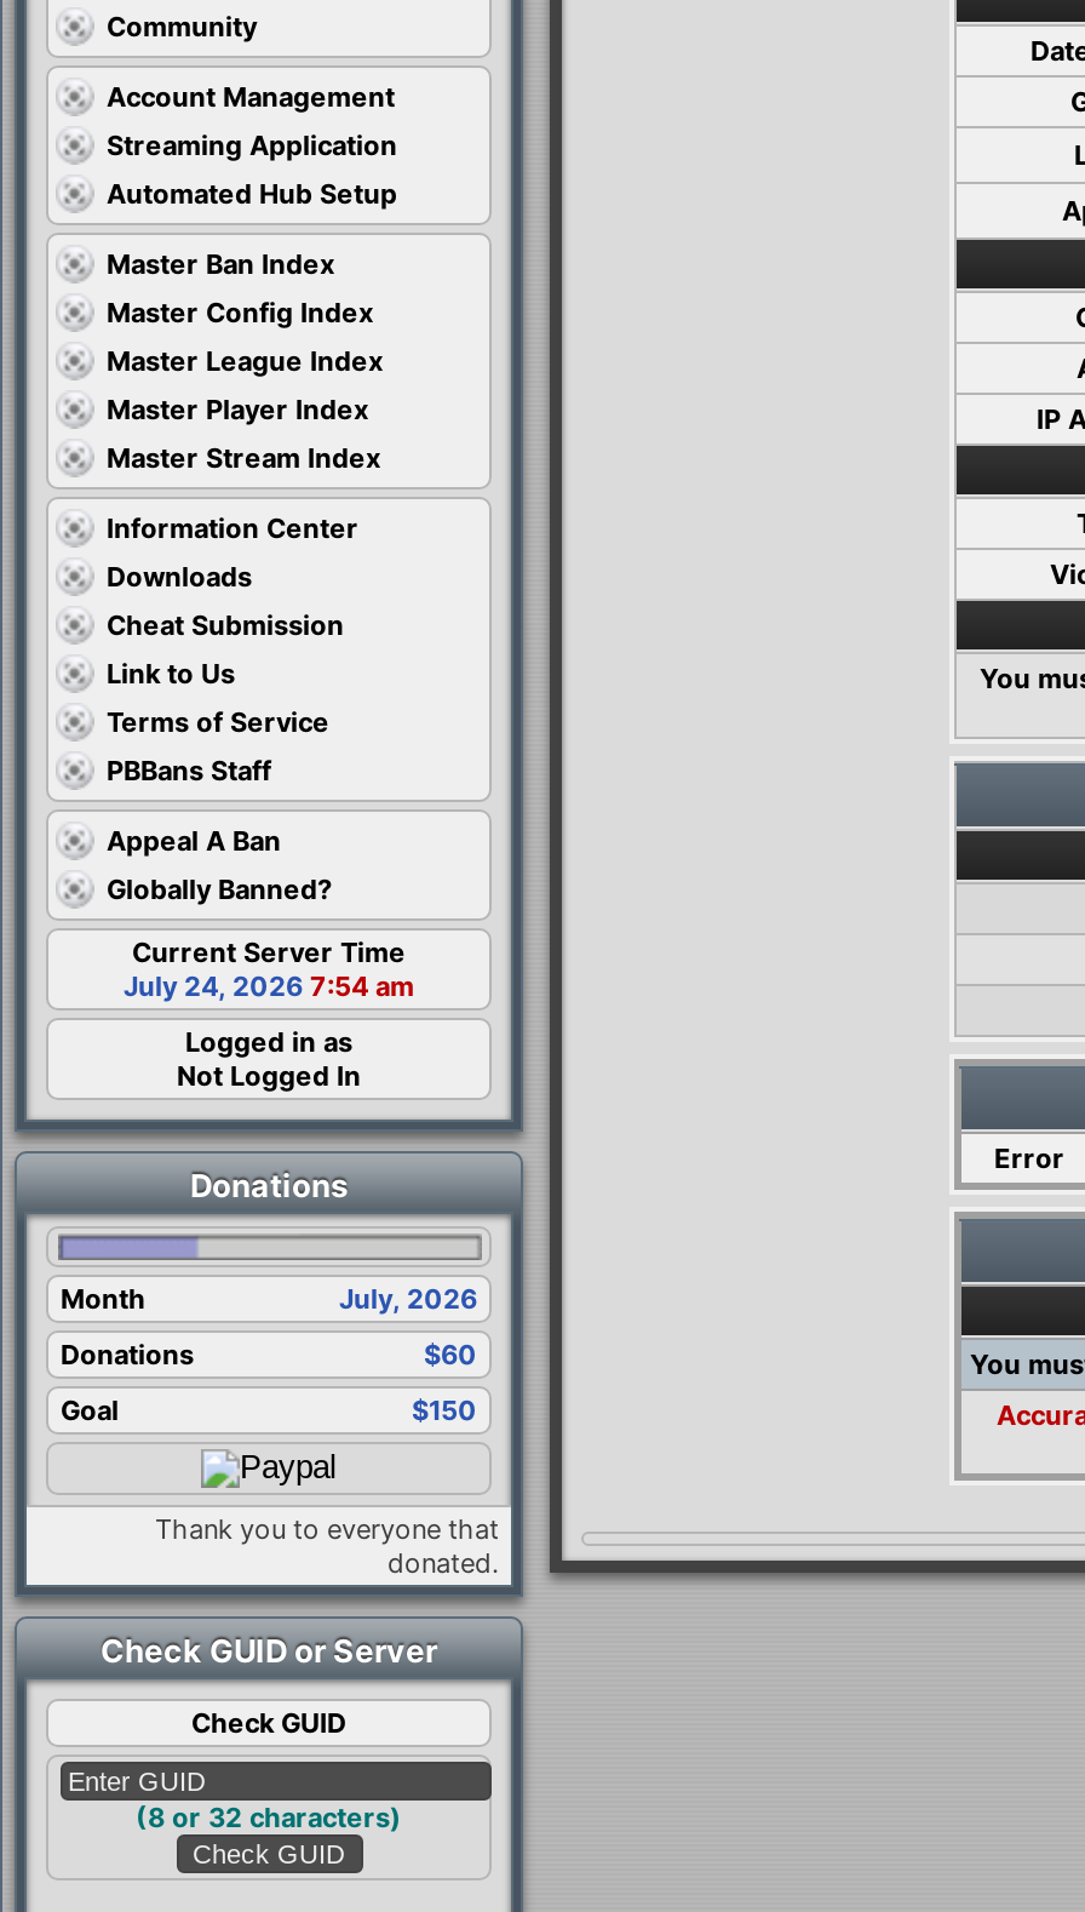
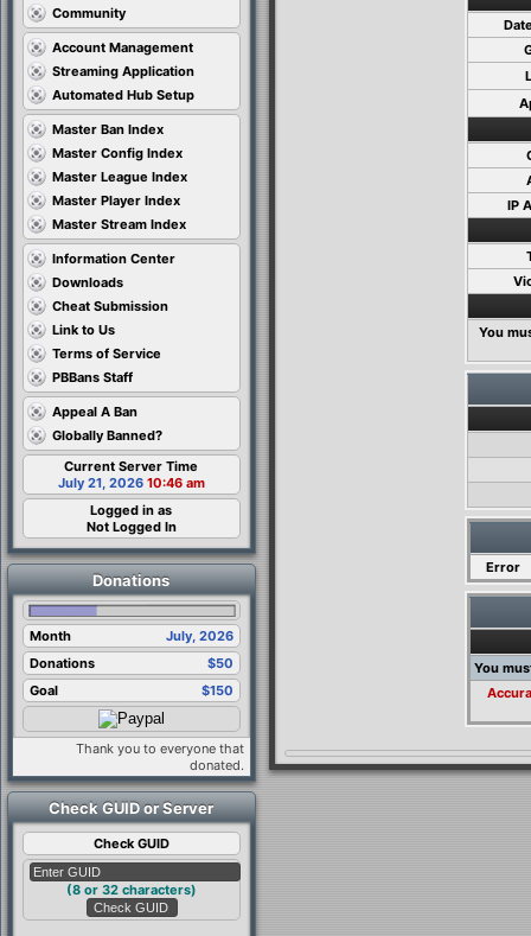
[124,969,414,1003] July 24, 2026 7:54 am -> [58,475,205,491] July 21, 2026 10:46 am
[424,1338,477,1372] $60 -> [207,655,233,671] $50

